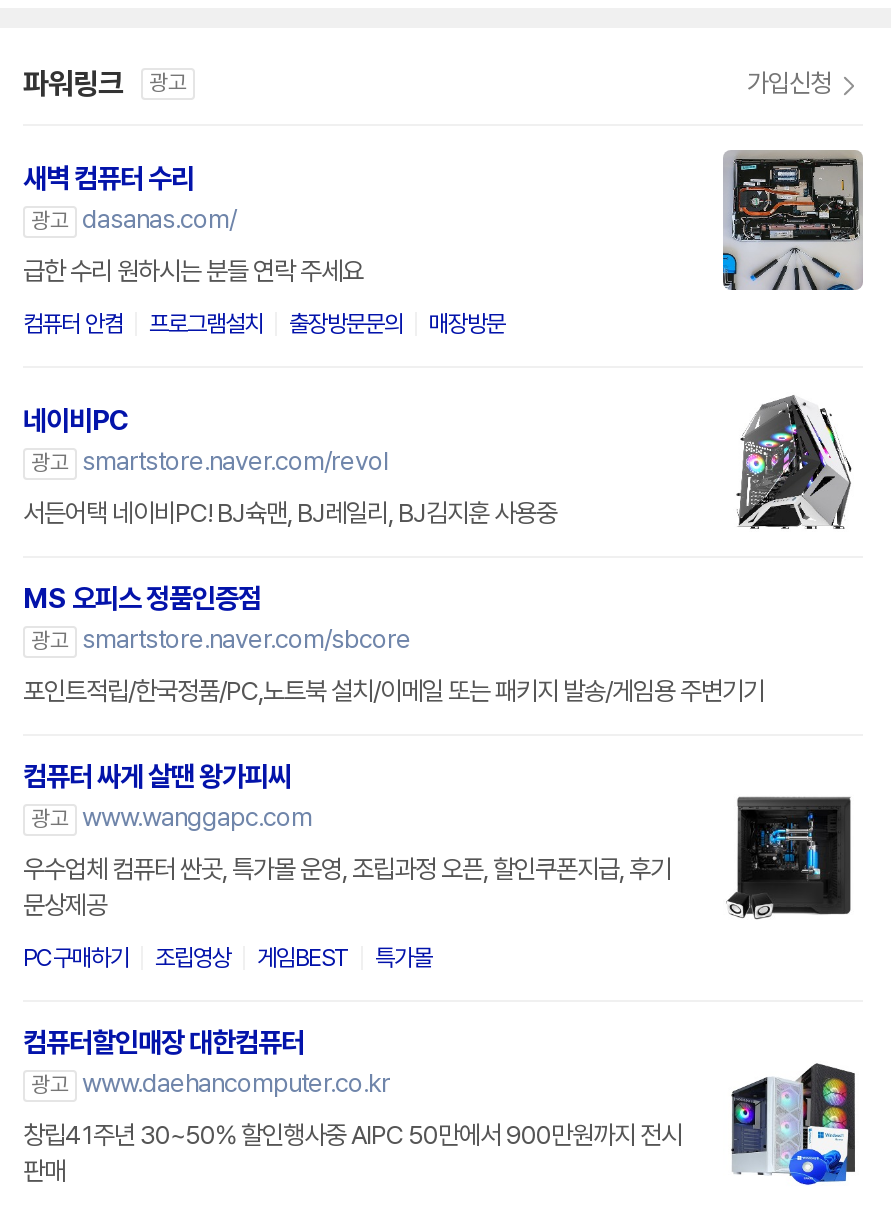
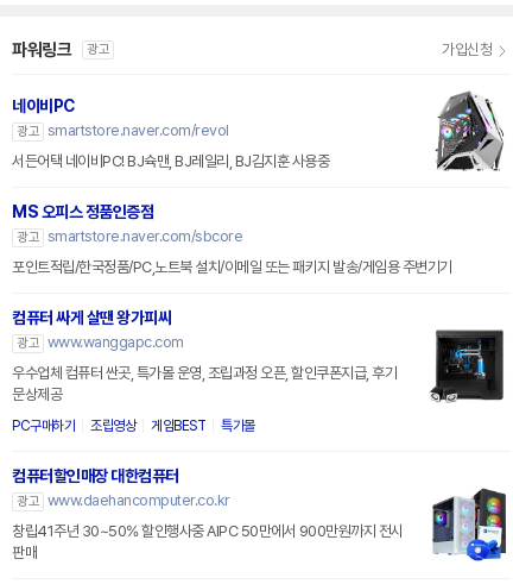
[721,148,863,292] [image] -> none
[23,162,505,338] 새벽 컴퓨터 수리 | 광고 dasanas.com/ | 급한 수리 원하시는 분들 연락 주세요 | 컴퓨터 안켬 | 프로그램설치 | 출장방문문의 | 매장방문 -> none

